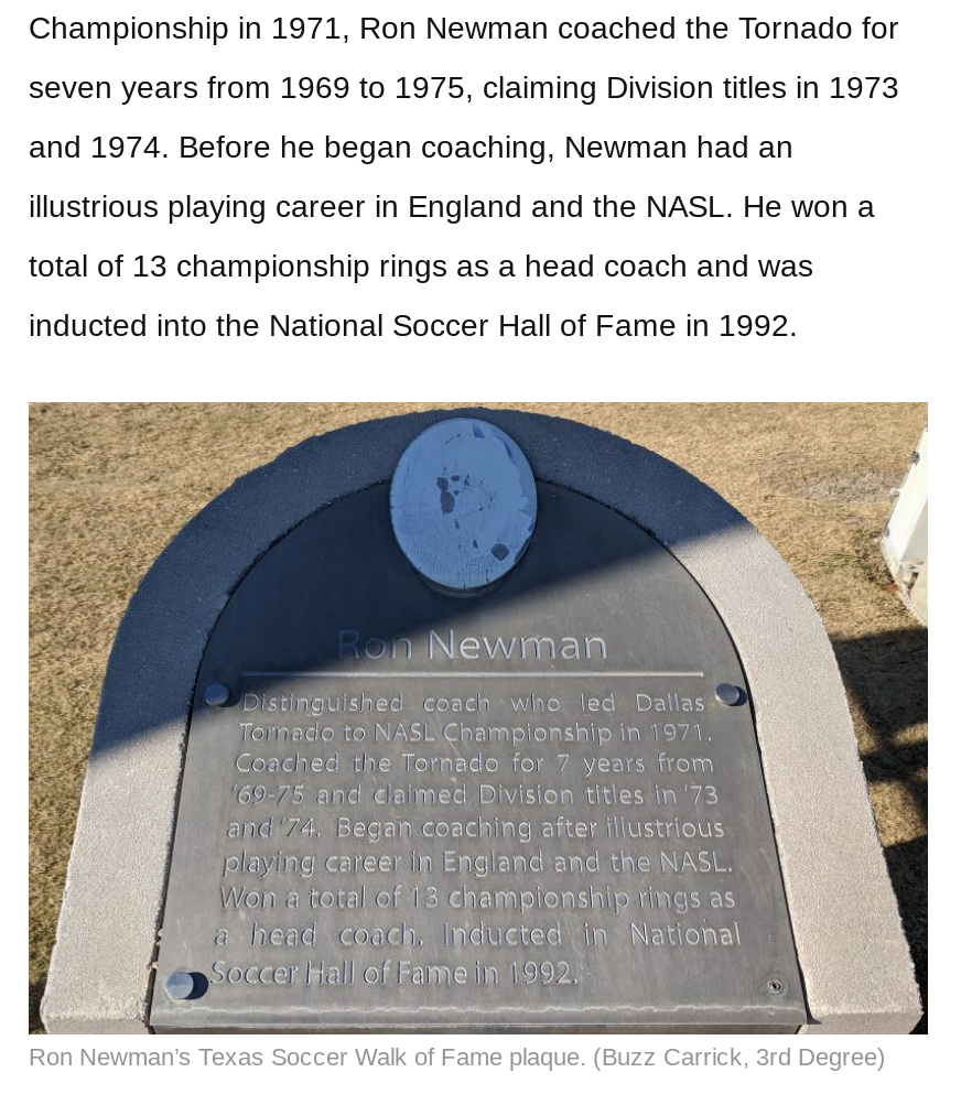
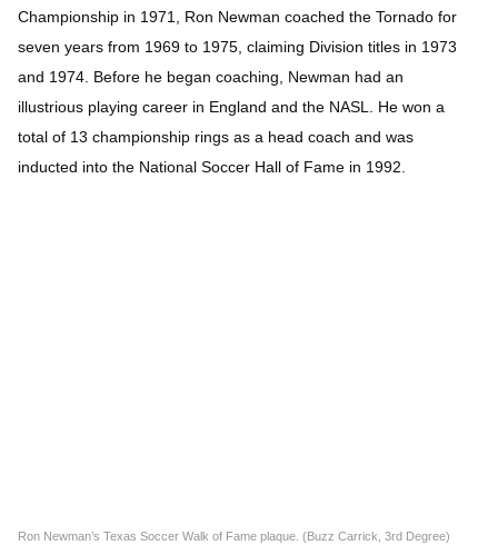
[26,400,930,1037] [image] -> none

